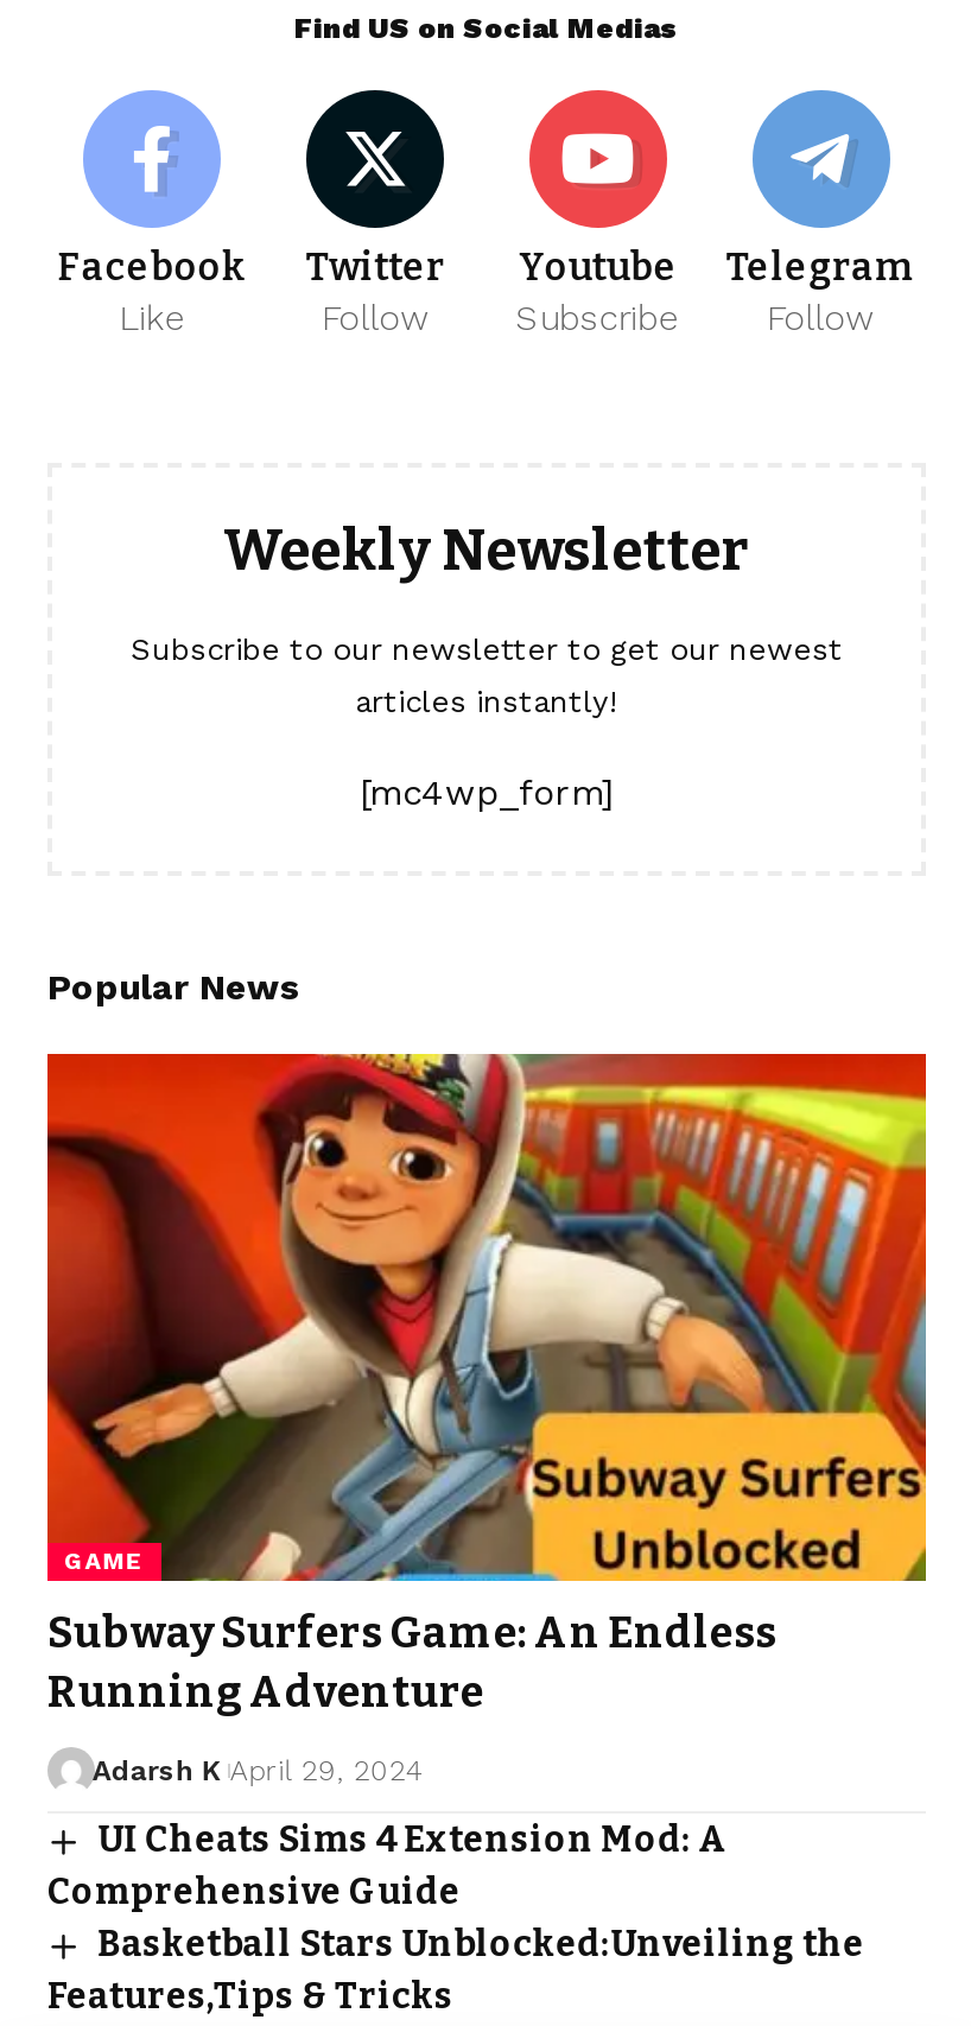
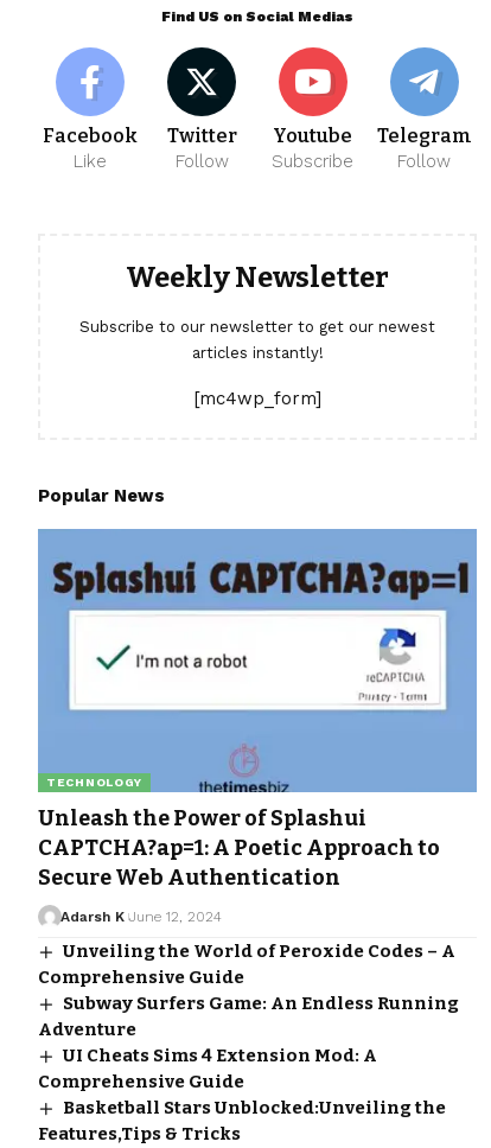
[45,1050,928,1788] [image] | GAME | Subway Surfers Game: An Endless | Running Adventure | Adarsh K April 29, 2024 -> [37,528,478,1040] [image] | TECHNOLOGY | Unleash the Power of Splashui | CAPTCHA?ap=1: A Poetic Approach to | Secure Web Authentication | Adarsh K June 12, 2024 | Unveiling the World of Peroxide Codes – A | Comprehensive Guide | Subway Surfers Game: An Endless Running | Adventure

